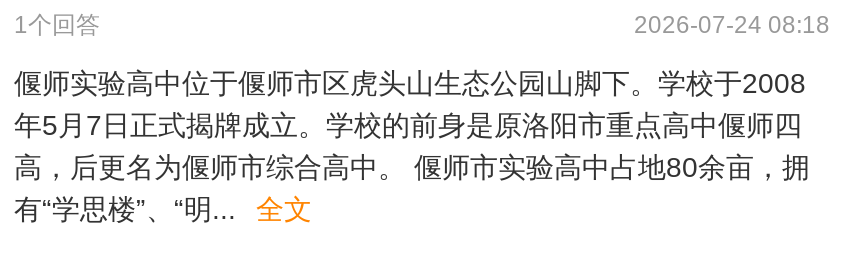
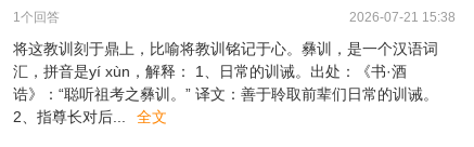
[634,11,830,39] 2026-07-24 08:18 -> [349,10,456,25] 2026-07-21 15:38
[14,67,810,225] 偃师实验高中位于偃师市区虎头山生态公园山脚下。学校于2008 | 年5月7日正式揭牌成立。学校的前身是原洛阳市重点高中偃师四 | 高，后更名为偃师市综合高中。 偃师市实验高中占地80余亩，拥 | 有“学思楼”、“明... -> [13,40,438,125] 将这教训刻于鼎上，比喻将教训铭记于心。彝训，是一个汉语词 | 汇，拼音是yí xùn，解释： 1、日常的训诫。出处：《书·酒 | 诰》：“聪听祖考之彝训。” 译文：善于聆取前辈们日常的训诫。 | 2、指尊长对后...

